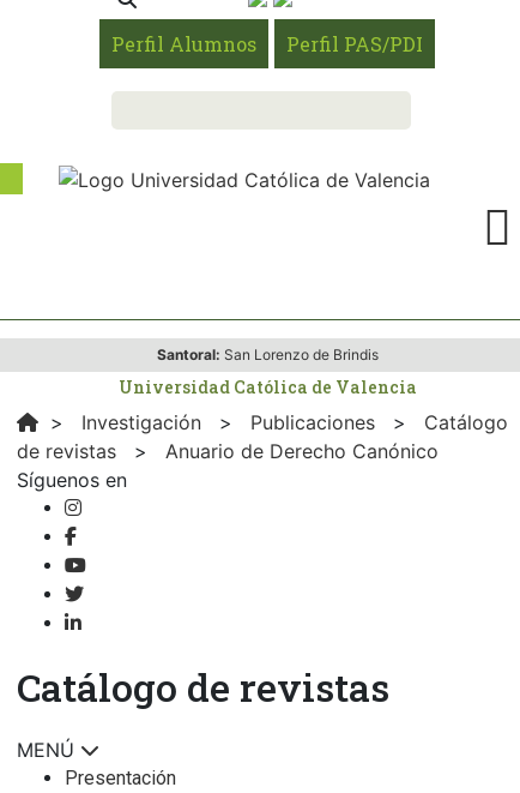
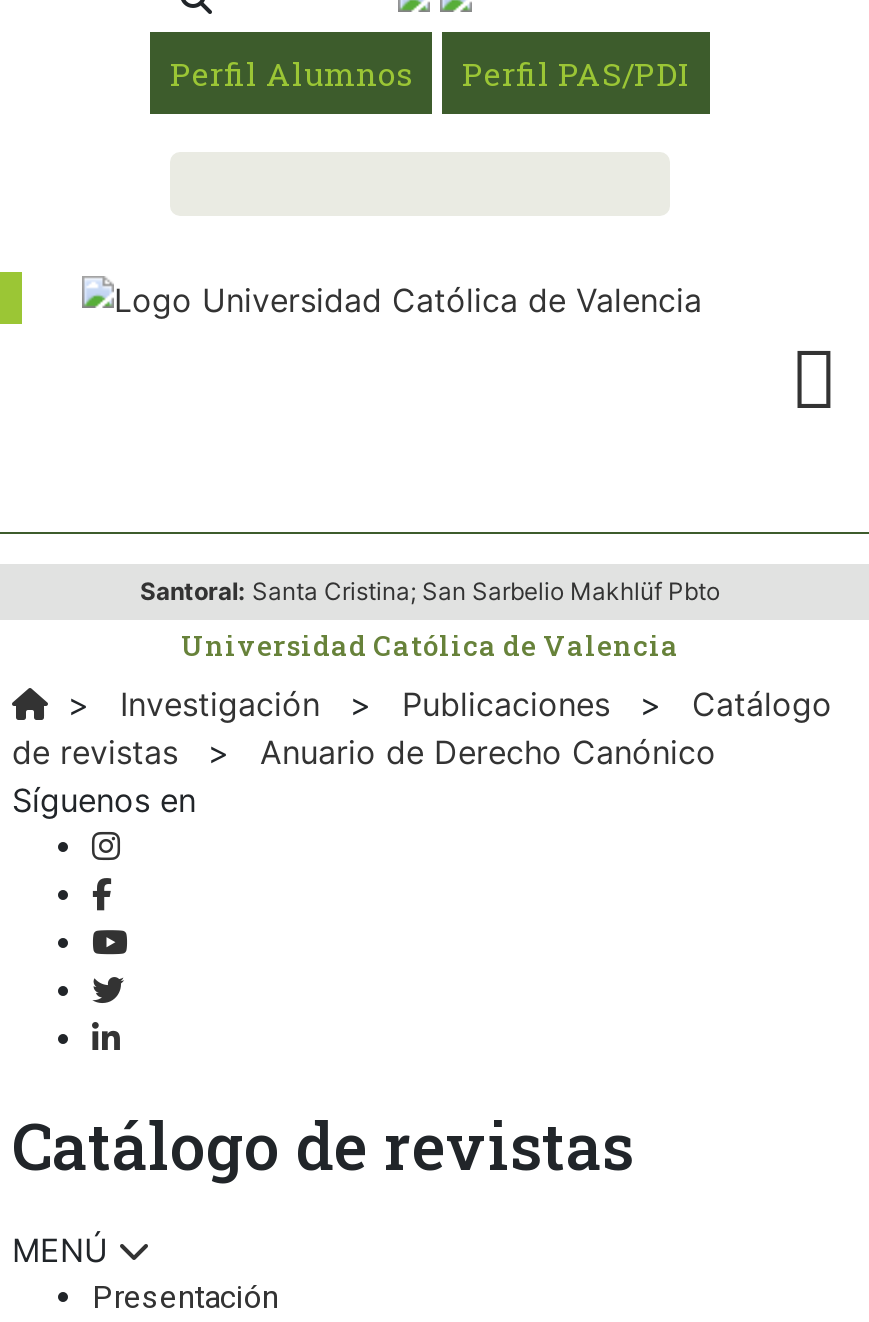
[156,346,378,364] Santoral: San Lorenzo de Brindis -> [140,576,720,606] Santoral: Santa Cristina; San Sarbelio Makhlüf Pbto

